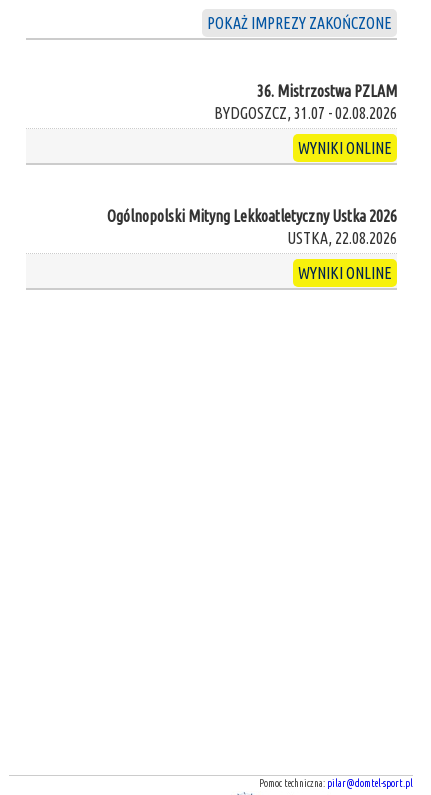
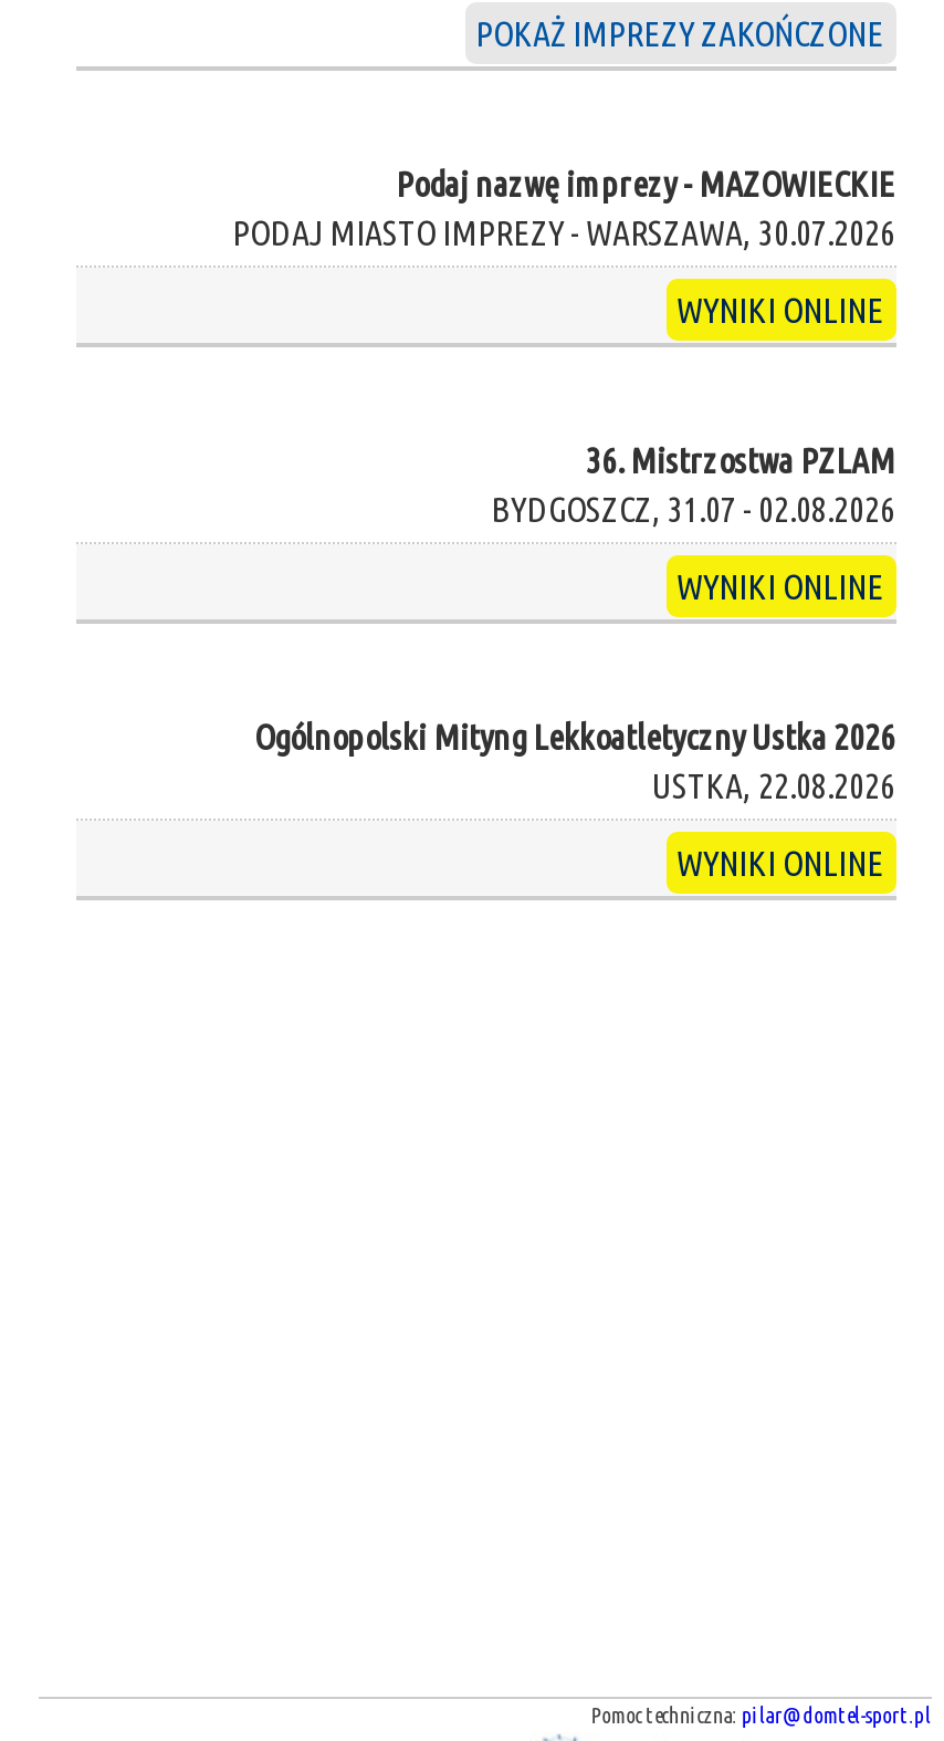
none -> [232,164,895,330] Podaj nazwę imprezy - MAZOWIECKIE | PODAJ MIASTO IMPREZY - WARSZAWA, 30.07.2026 | WYNIKI ONLINE
moved [106,82,396,282] -> [254,440,895,883]: 36. Mistrzostwa PZLAM | BYDGOSZCZ, 31.07 - 02.08.2026 | WYNIKI ONLINE | Ogólnopolski Mityng Lekkoatletyczny Ustka 2026 | USTKA, 22.08.2026 | WYNIKI ONLINE

